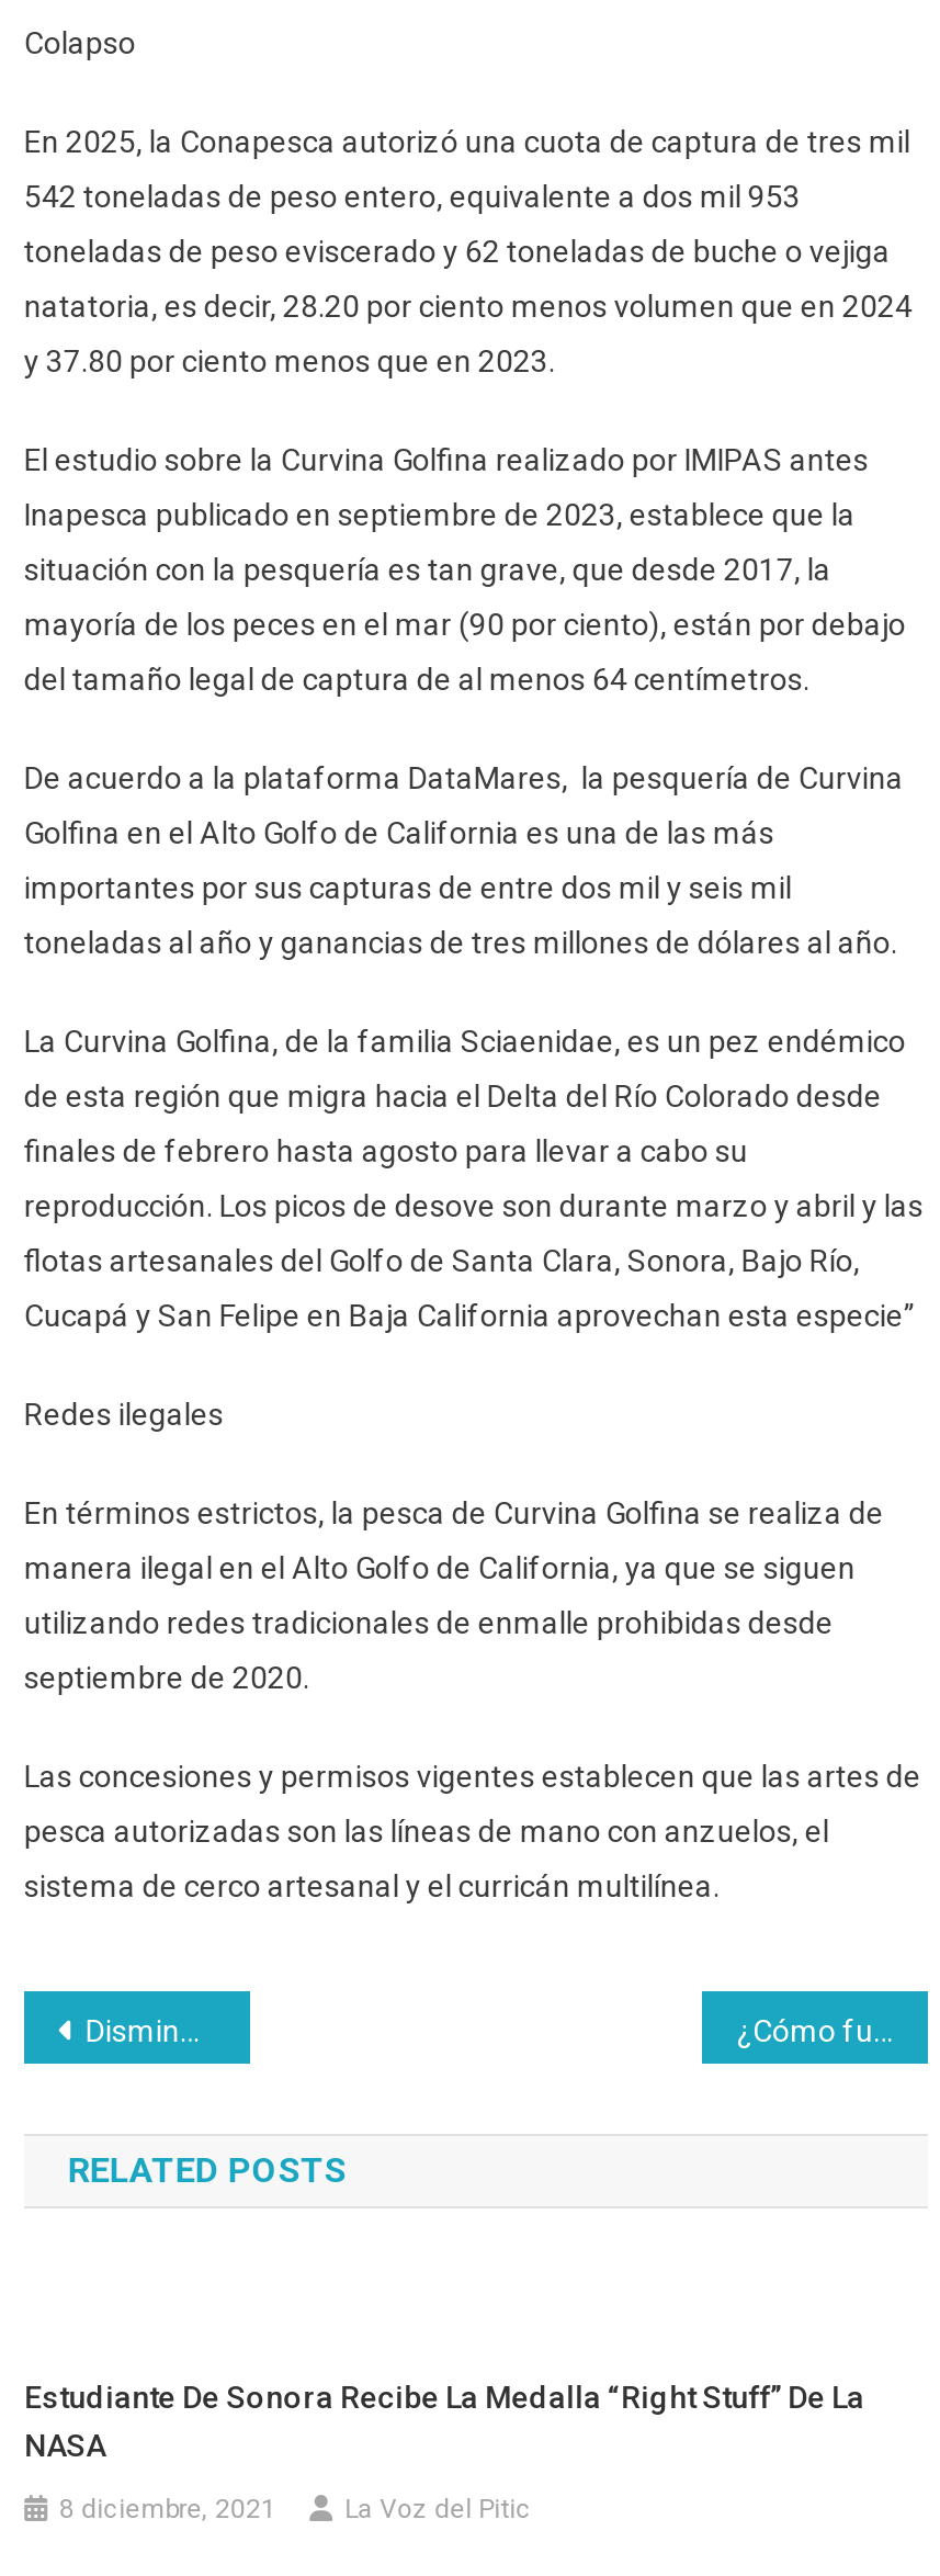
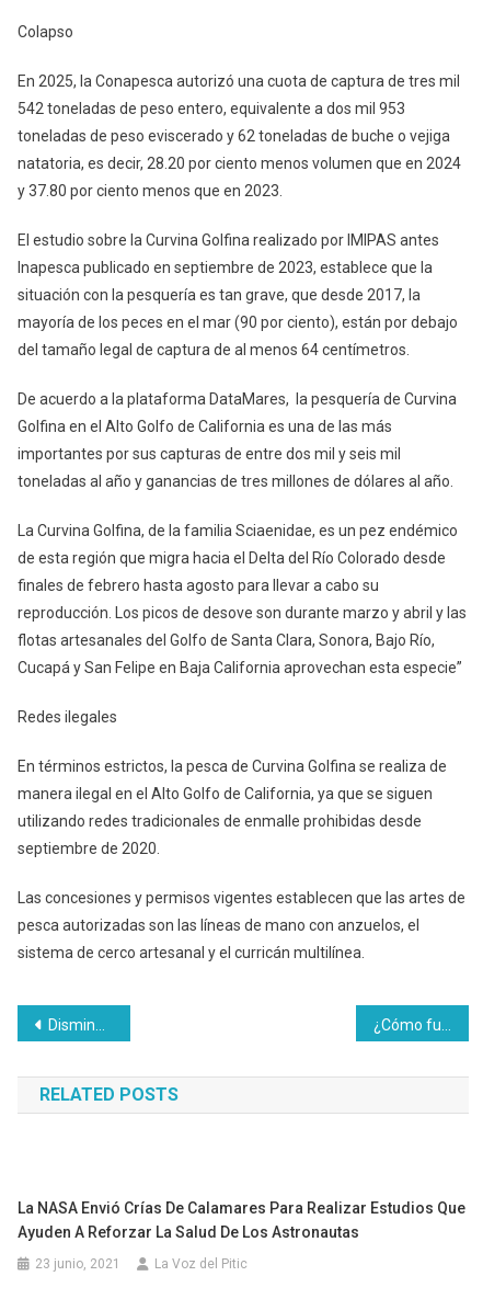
[24,2379,865,2462] Estudiante De Sonora Recibe La Medalla “Right Stuff” De La | NASA -> [18,1199,466,1241] La NASA Envió Crías De Calamares Para Realizar Estudios Que | Ayuden A Reforzar La Salud De Los Astronautas
[59,2493,277,2524] 8 diciembre, 2021 -> [35,1256,121,1271] 23 junio, 2021

